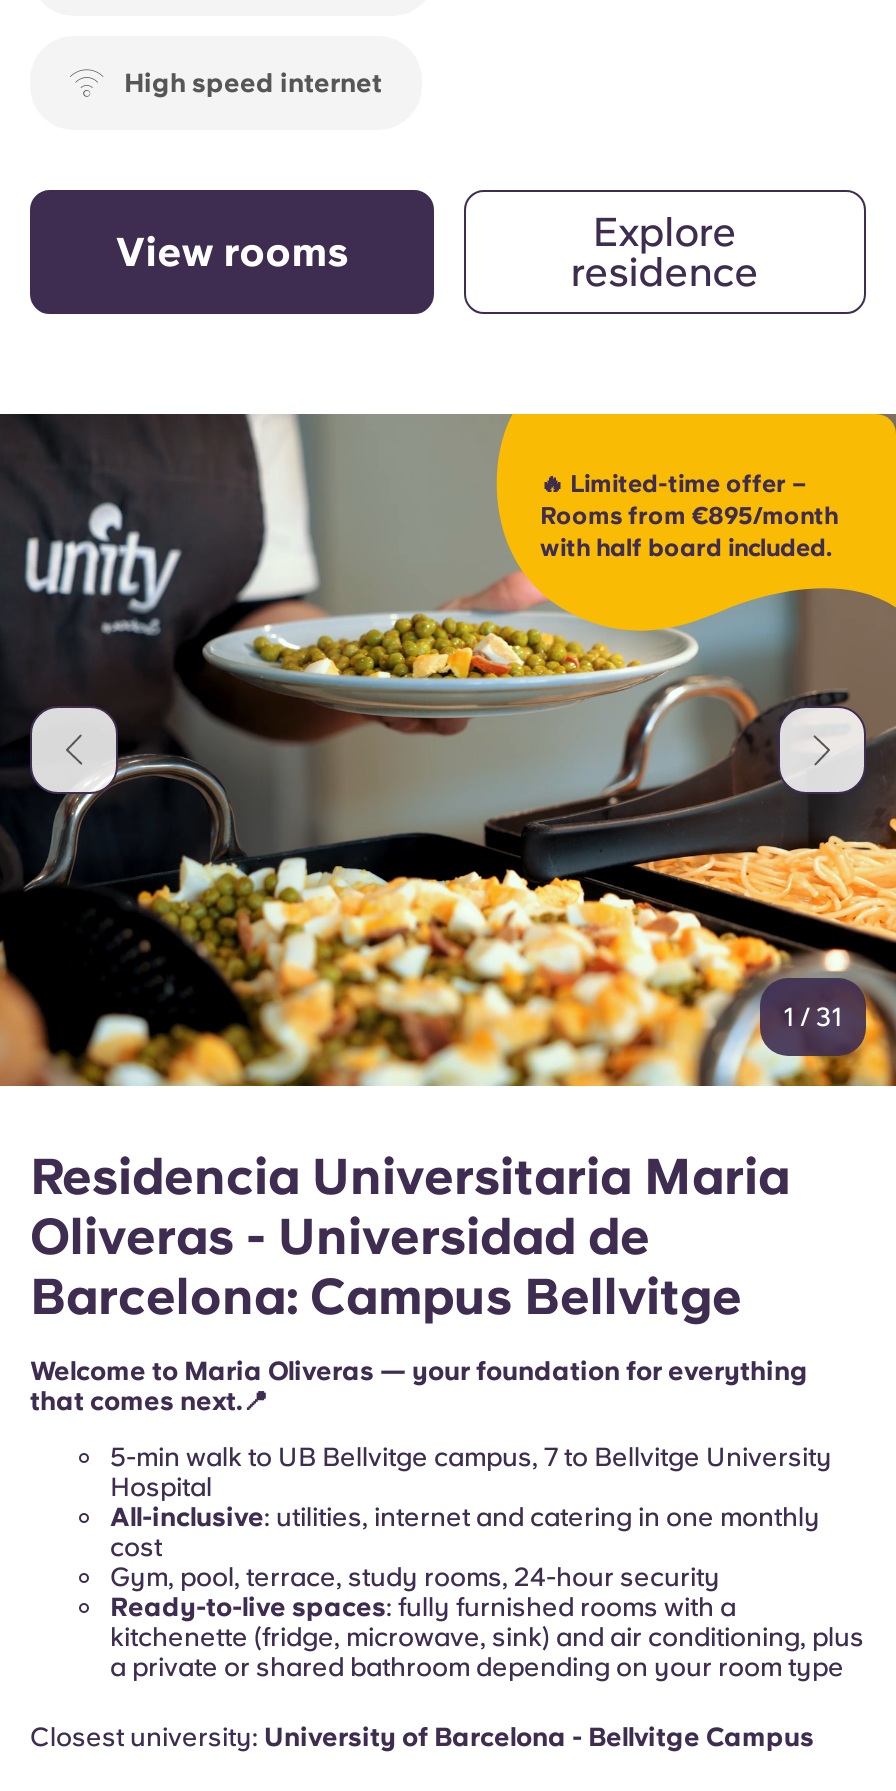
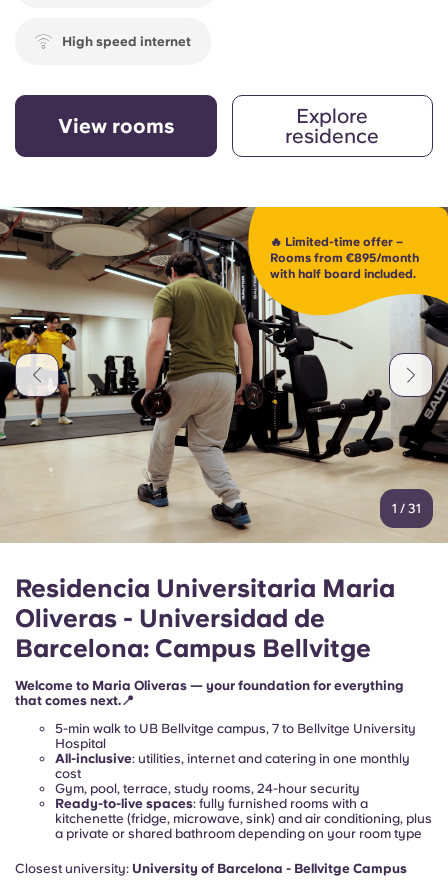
[6,412,890,1088] [image] -> [3,206,445,543] [image]

